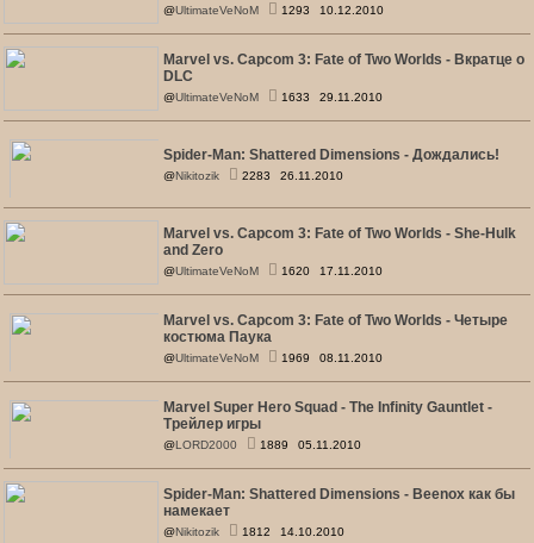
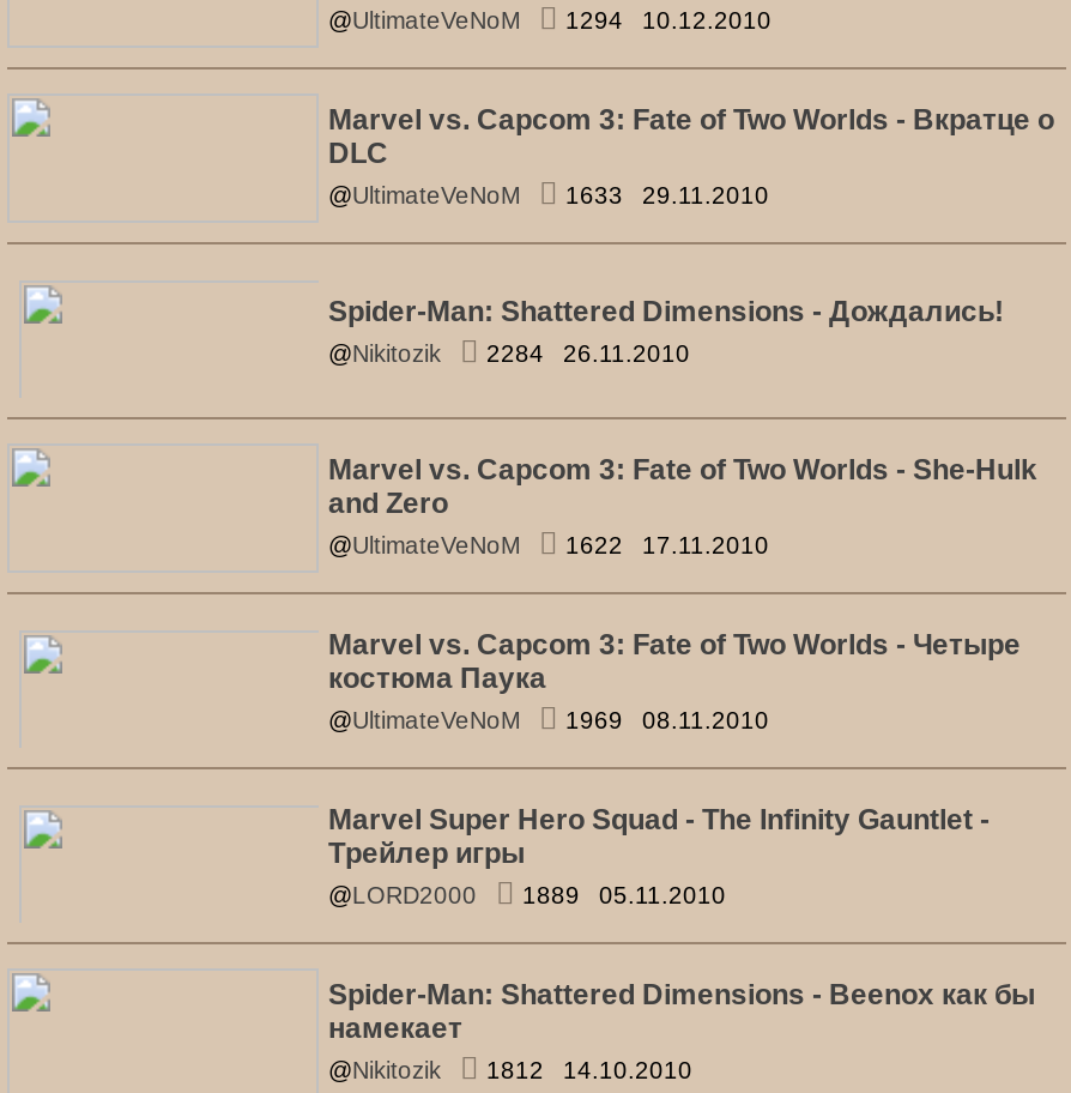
[163,4,384,17] @UltimateVeNoM 1293 10.12.2010 -> [328,7,772,34] @UltimateVeNoM 1294 10.12.2010
[163,169,343,182] @Nikitozik 2283 26.11.2010 -> [328,340,690,367] @Nikitozik 2284 26.11.2010
[278,264,383,277] 1620 17.11.2010 -> [558,532,769,558] 1622 17.11.2010

